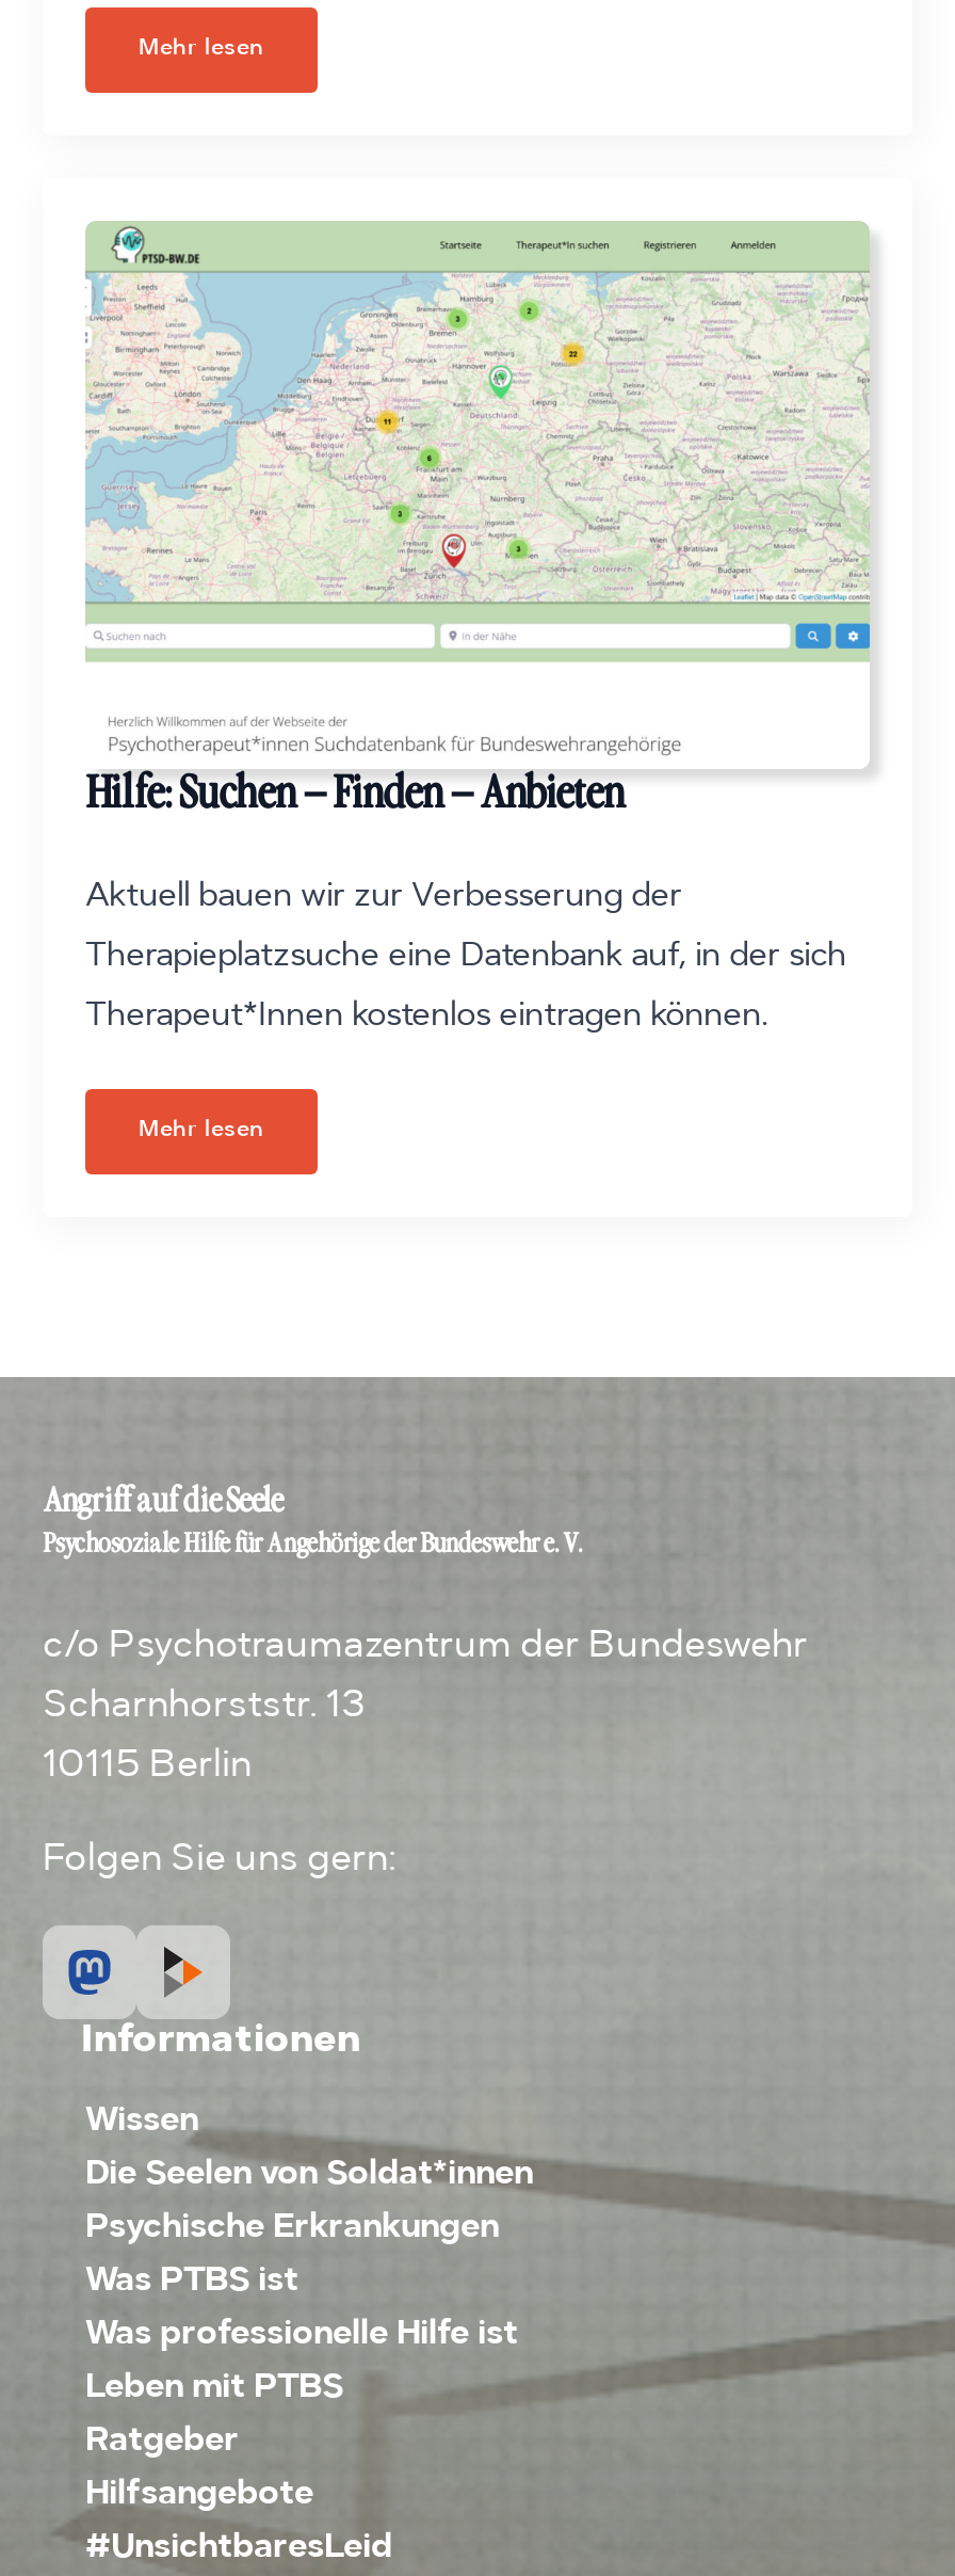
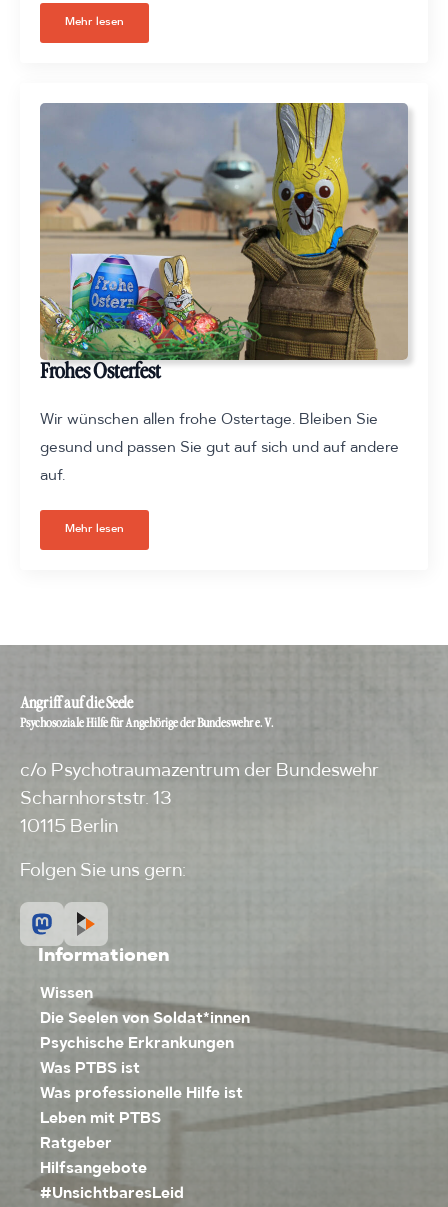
[83,221,872,819] [image] | Hilfe: Suchen – Finden – Anbieten -> [39,102,409,383] [image] | Frohes Osterfest
[85,880,682,915] Aktuell bauen wir zur Verbesserung der -> [40,412,378,428] Wir wünschen allen frohe Ostertage. Bleiben Sie
[85,940,846,974] Therapieplatzsuche eine Datenbank auf, in der sich -> [40,440,399,456] gesund und passen Sie gut auf sich und auf andere
[85,1000,767,1034] Therapeut*Innen kostenlos eintragen können. -> [40,468,65,484] auf.

